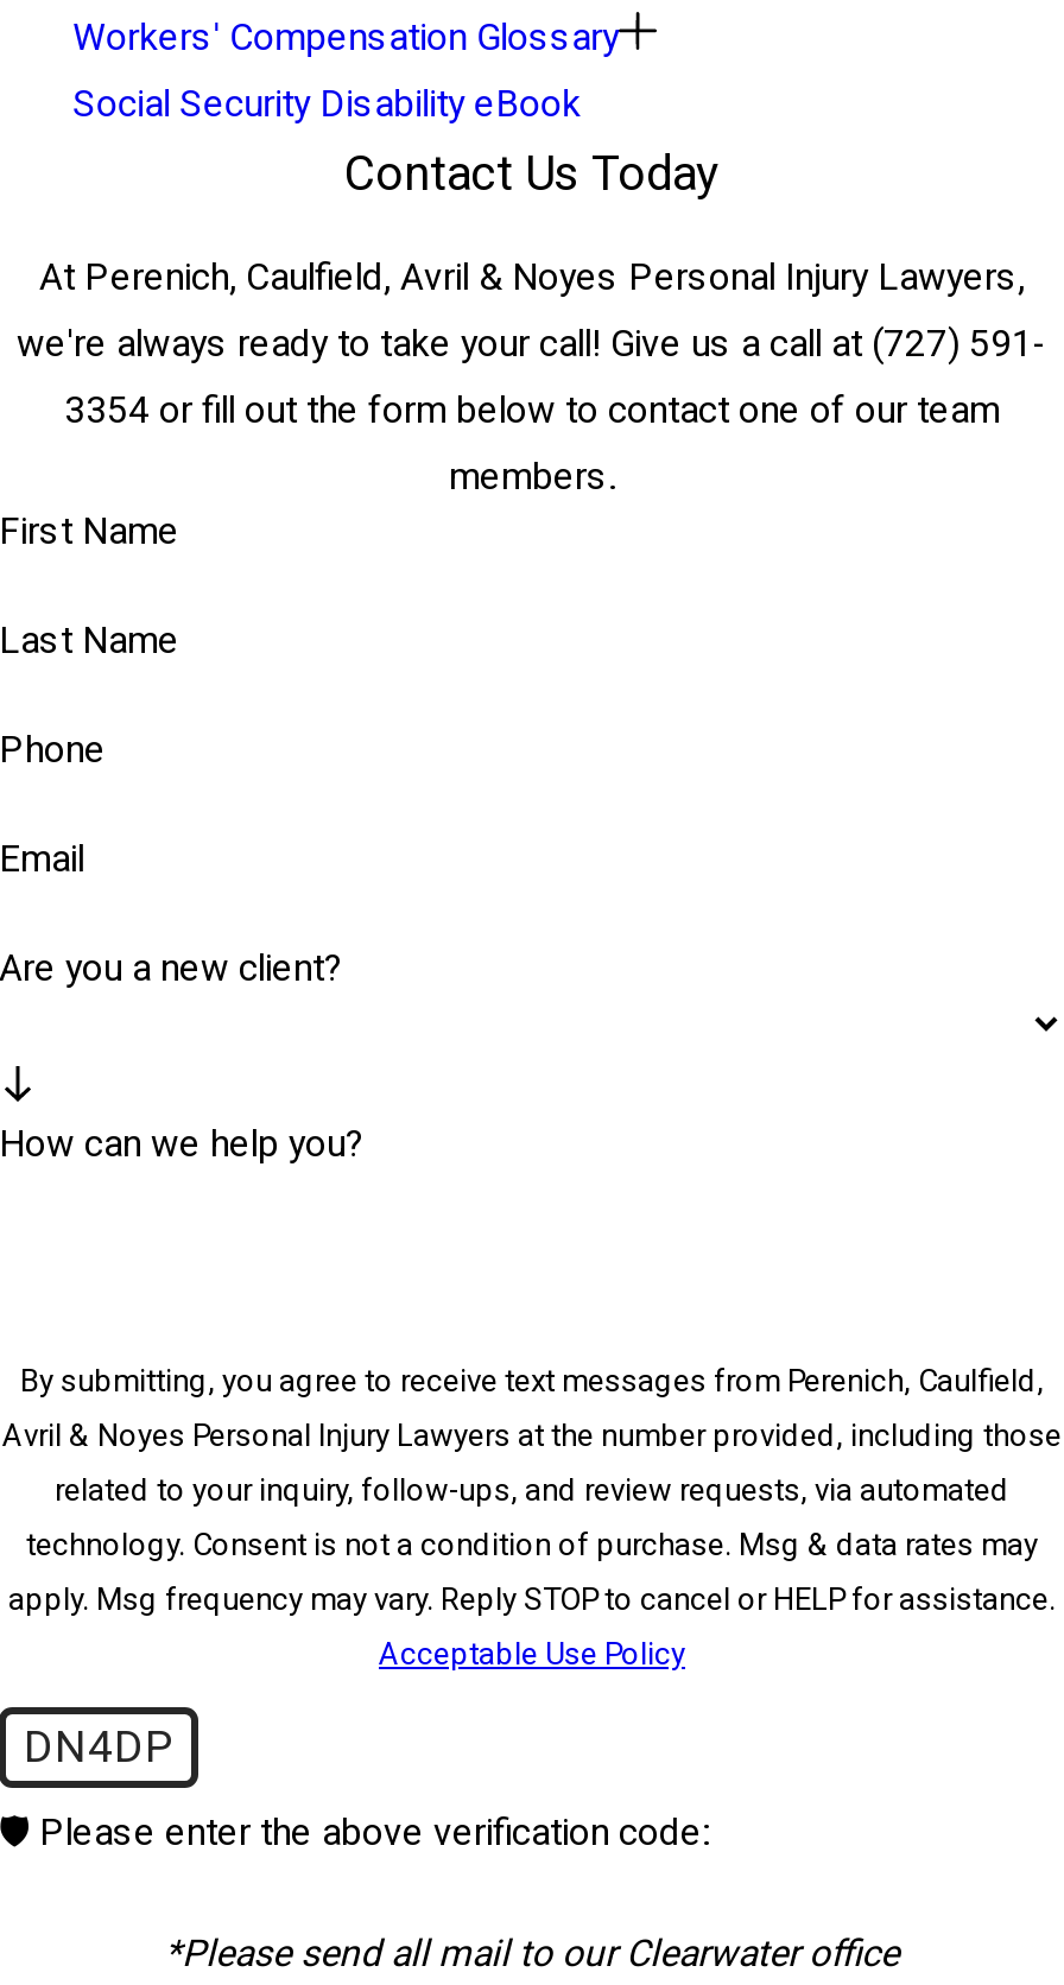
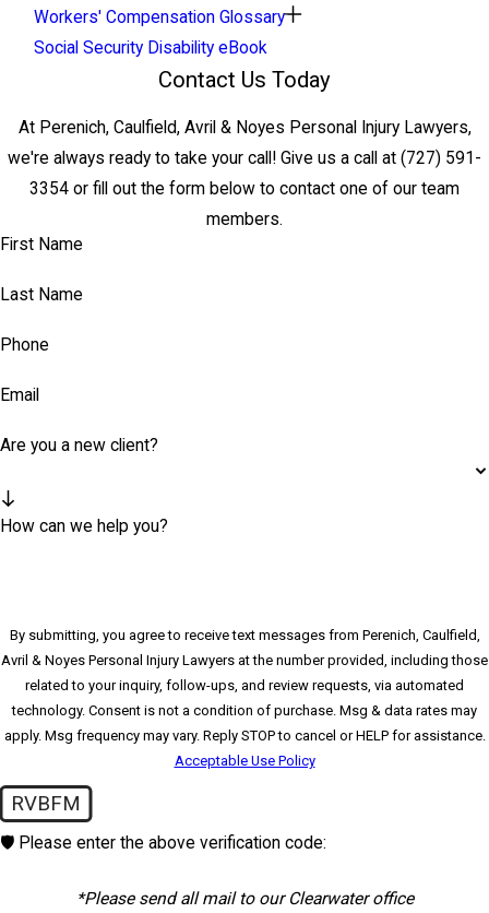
[24,1722,173,1774] DN4DP -> [11,792,81,816] RVBFM

